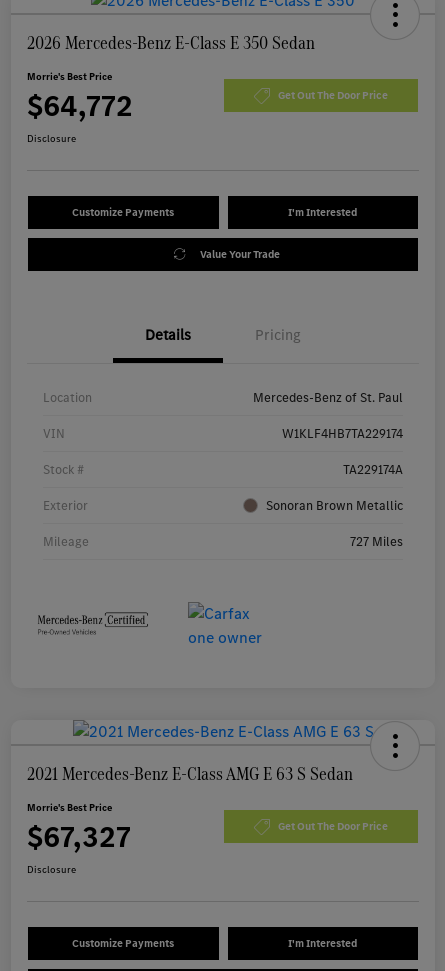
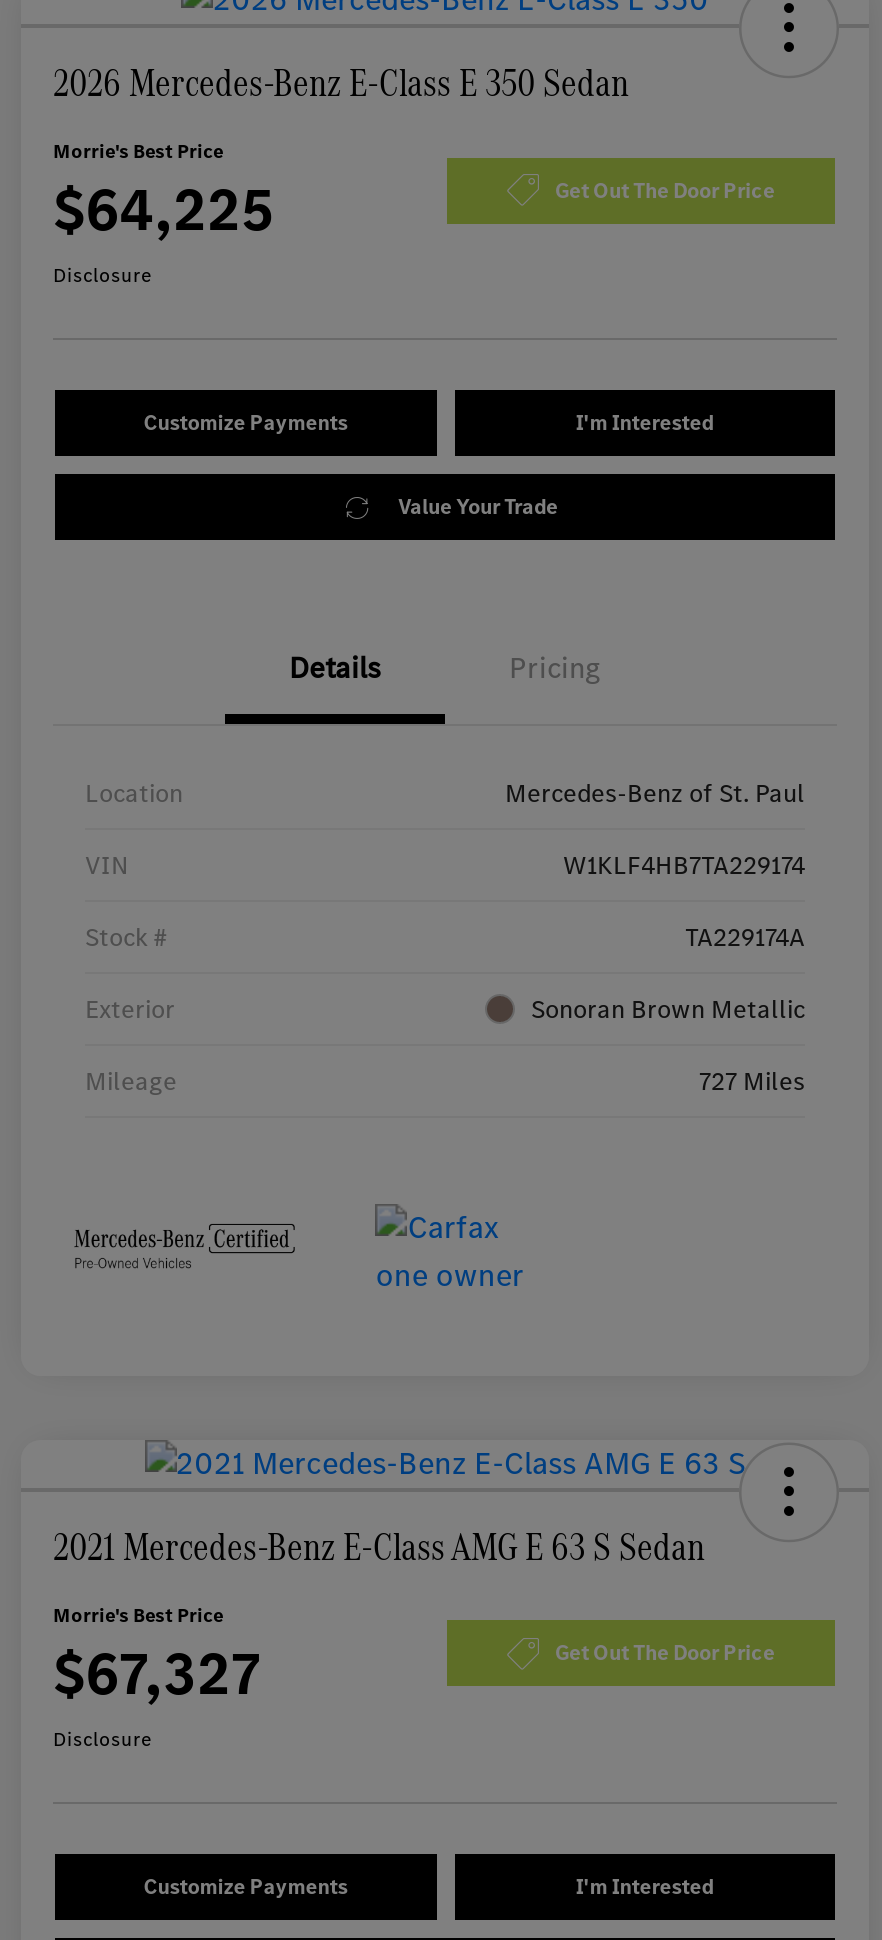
[27,86,133,126] $64,772 -> [53,171,275,251] $64,225

